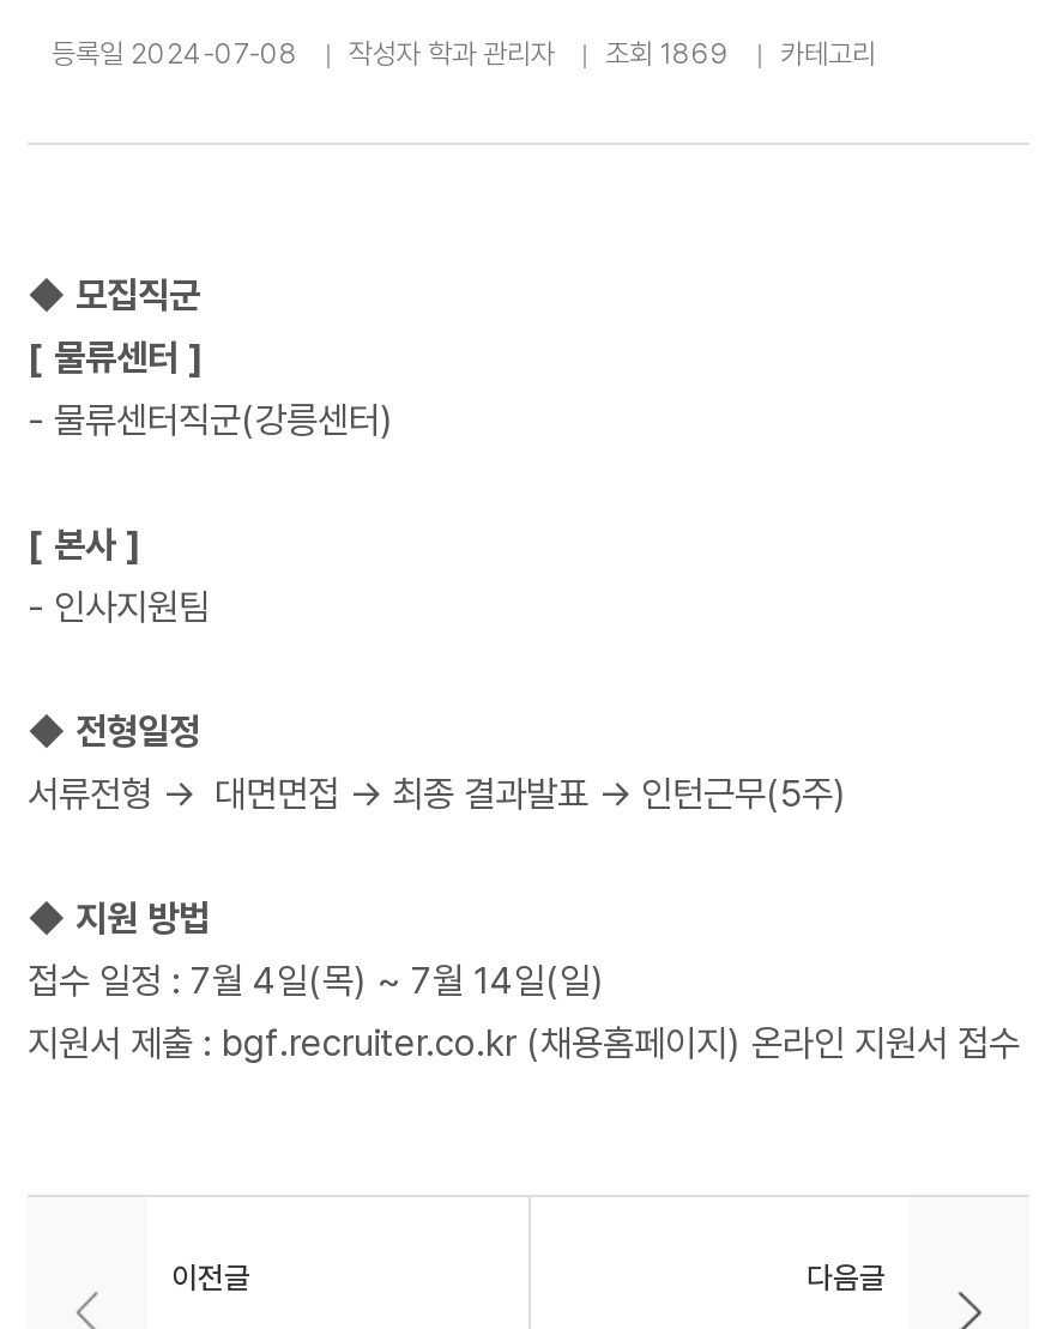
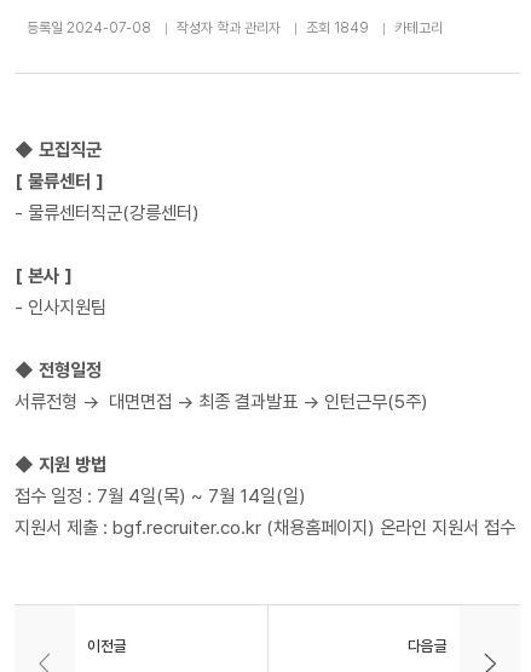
[52,37,876,71] 등록일 2024-07-08 작성자 학과 관리자 조회 1869 카테고리 -> [27,19,443,36] 등록일 2024-07-08 작성자 학과 관리자 조회 1849 카테고리

